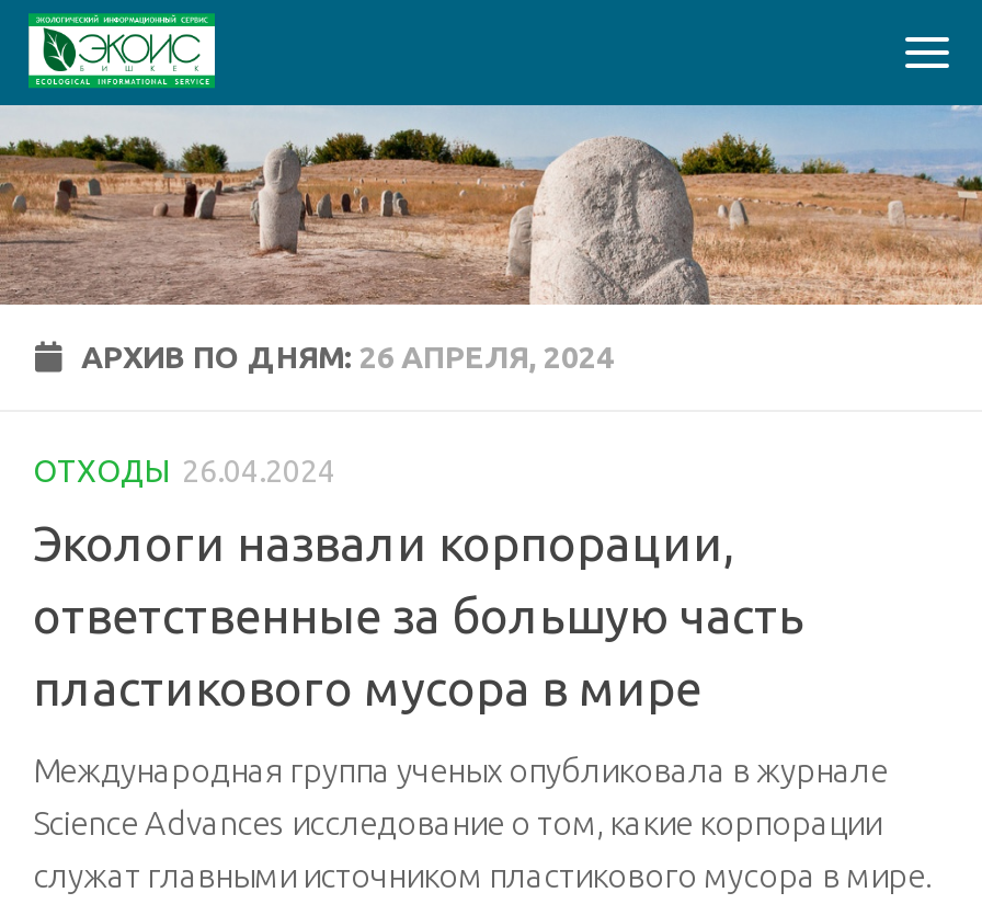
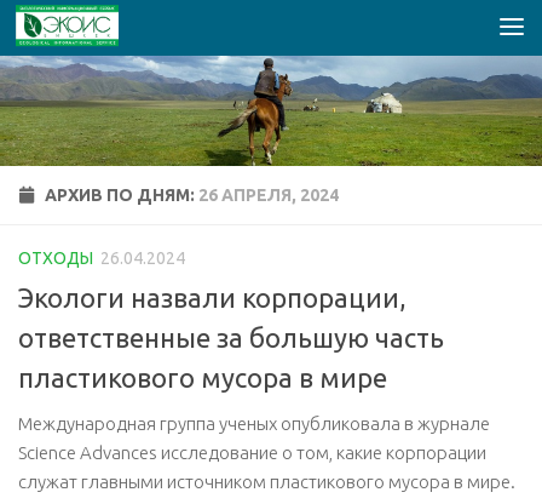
[7,105,975,305] [image] -> [4,56,538,167] [image]

